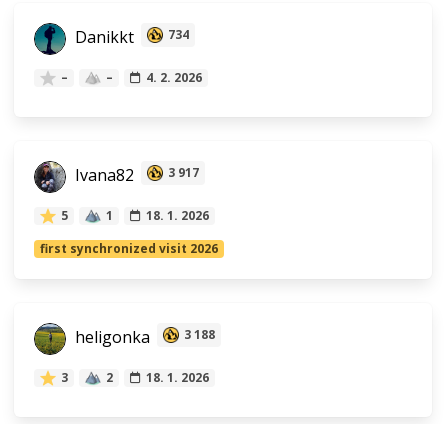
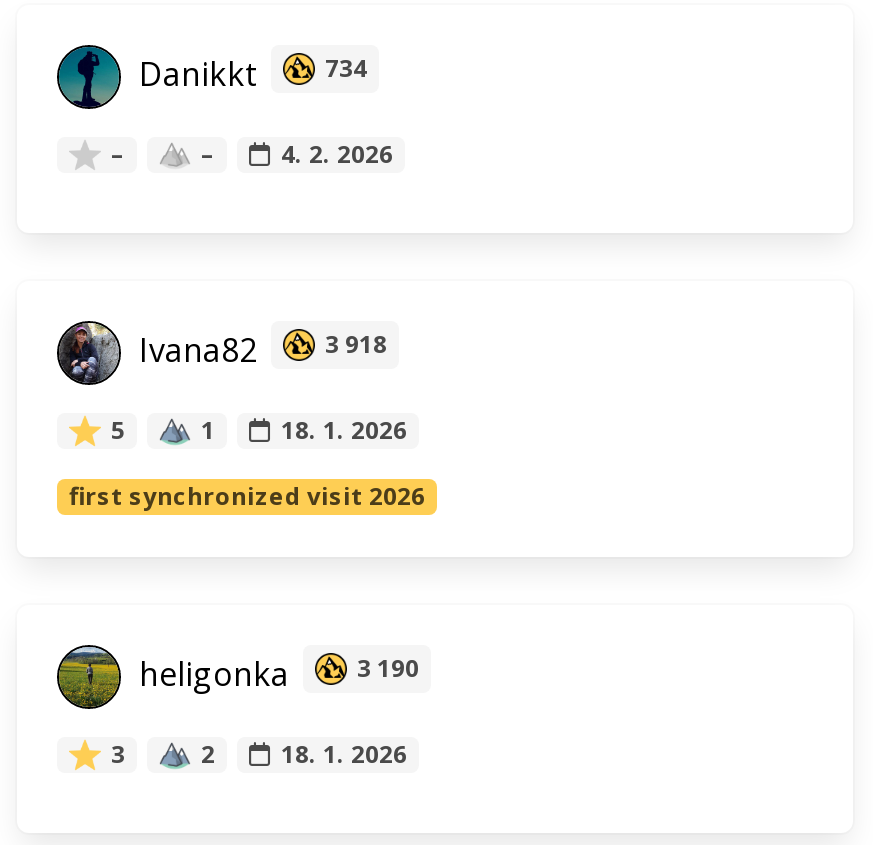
[71,164,199,186] Ivana82 3 917 -> [131,328,387,372] Ivana82 3 918
[71,326,215,348] heligonka 3 188 -> [131,652,419,696] heligonka 3 190

